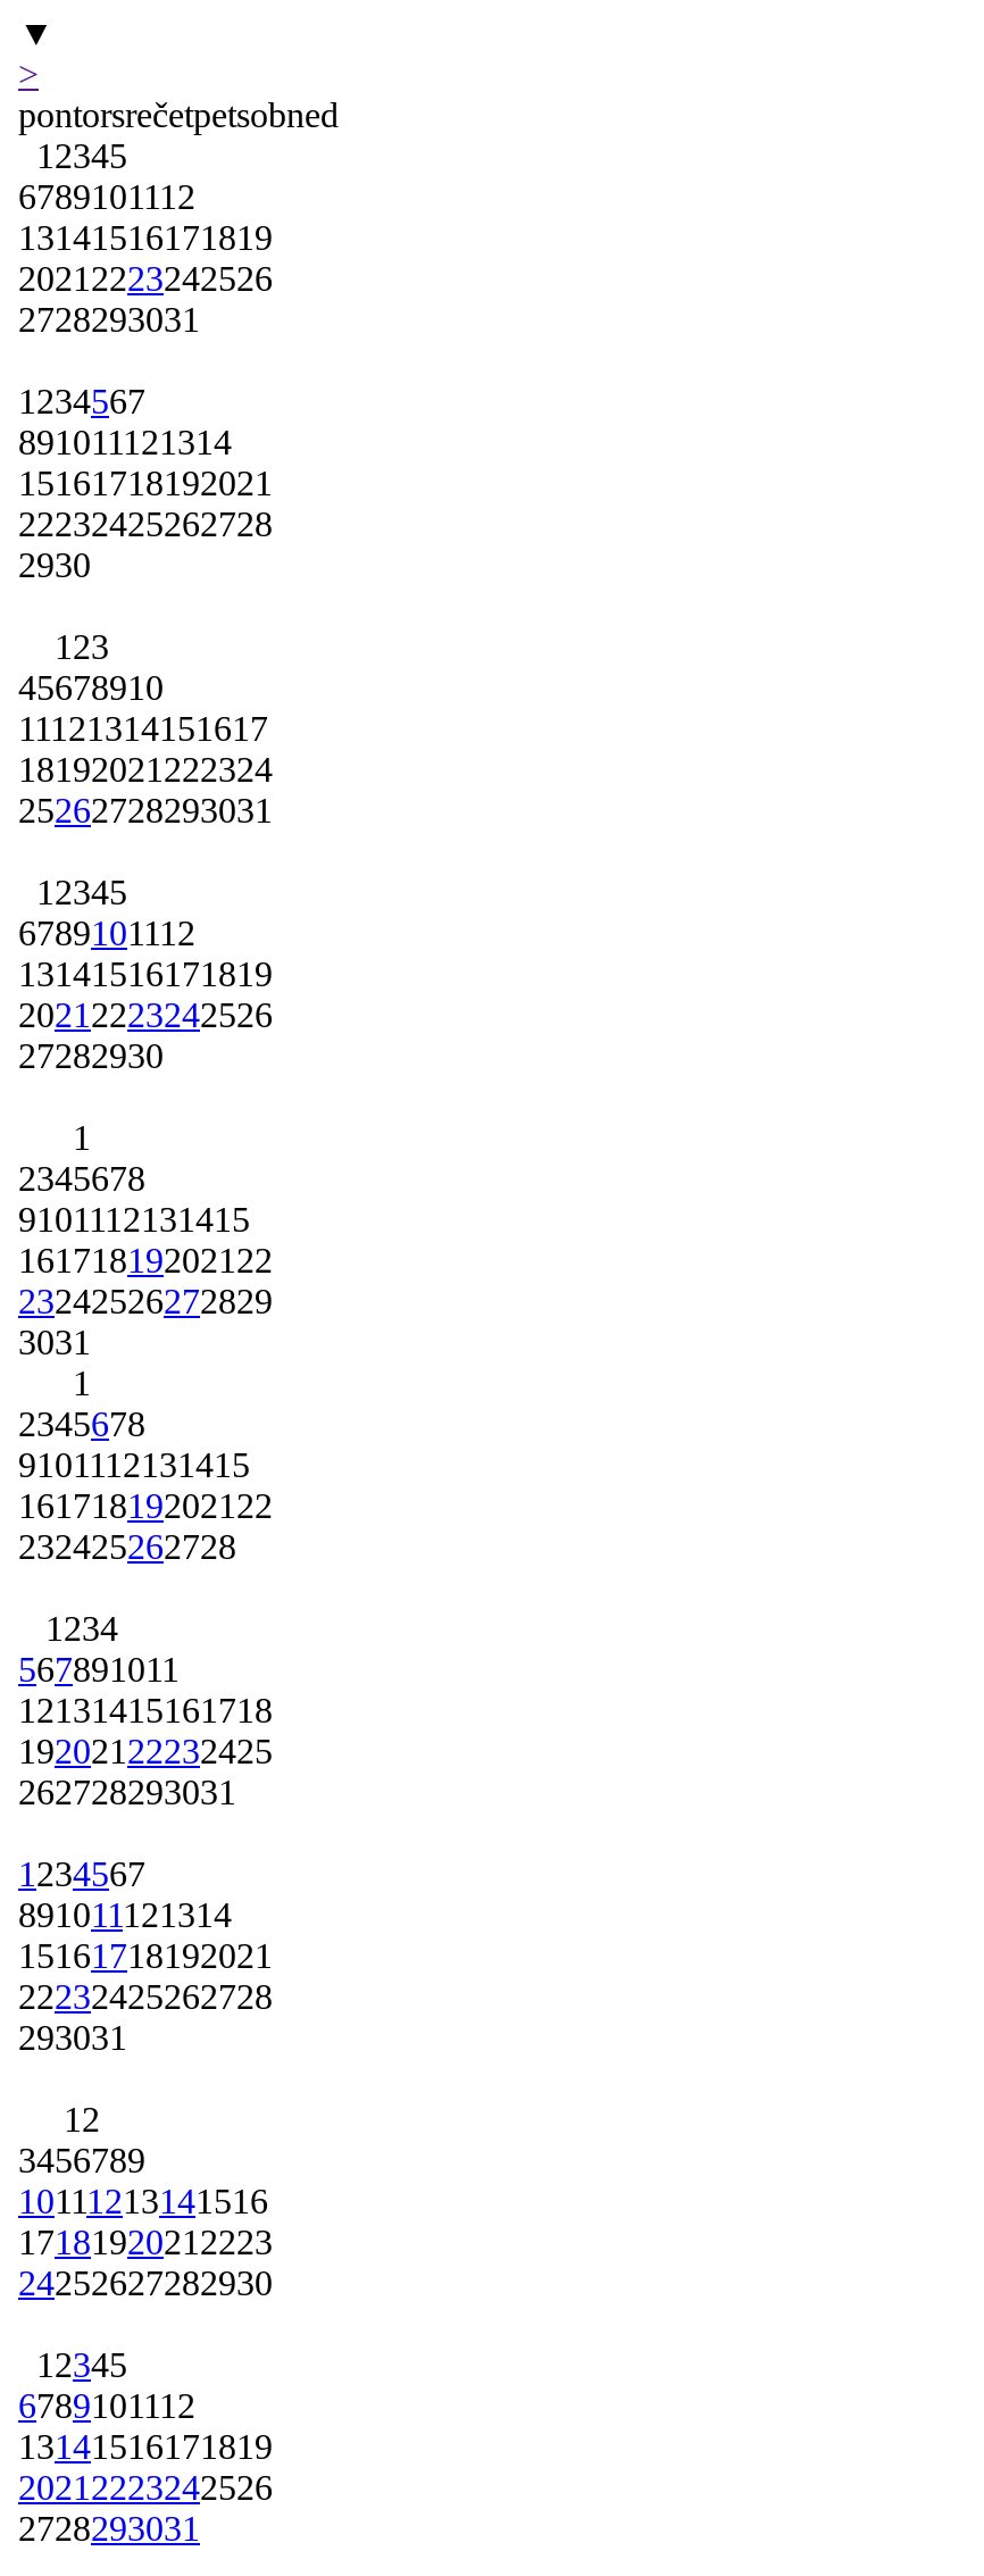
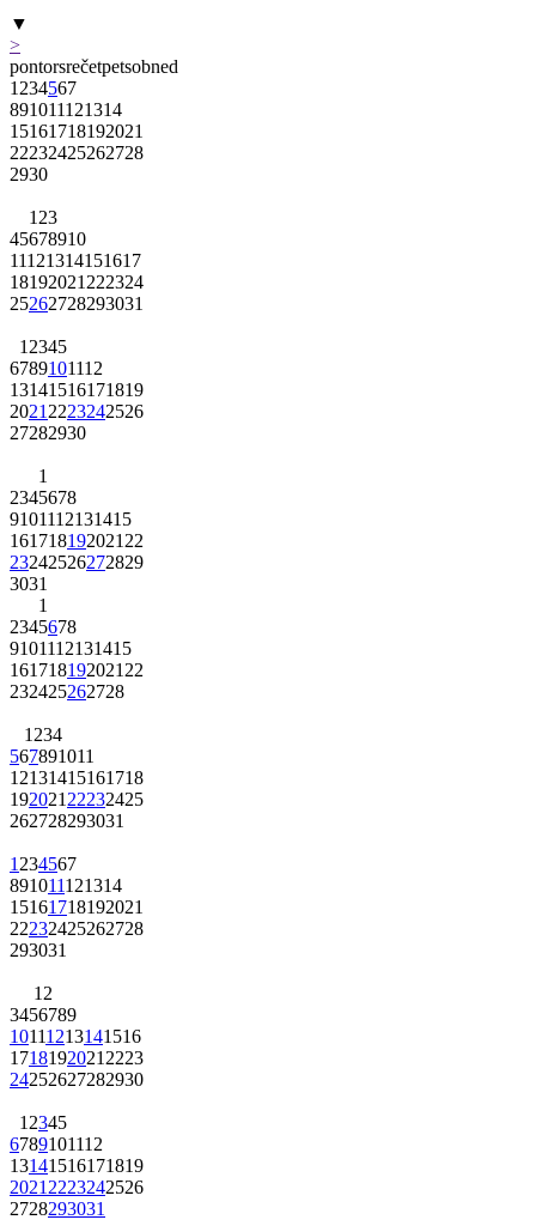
[18,136,273,339] 1 2345 | 67891011 12 | 13141516171819 | 2021 2223242526 | 2728293031 -> none

